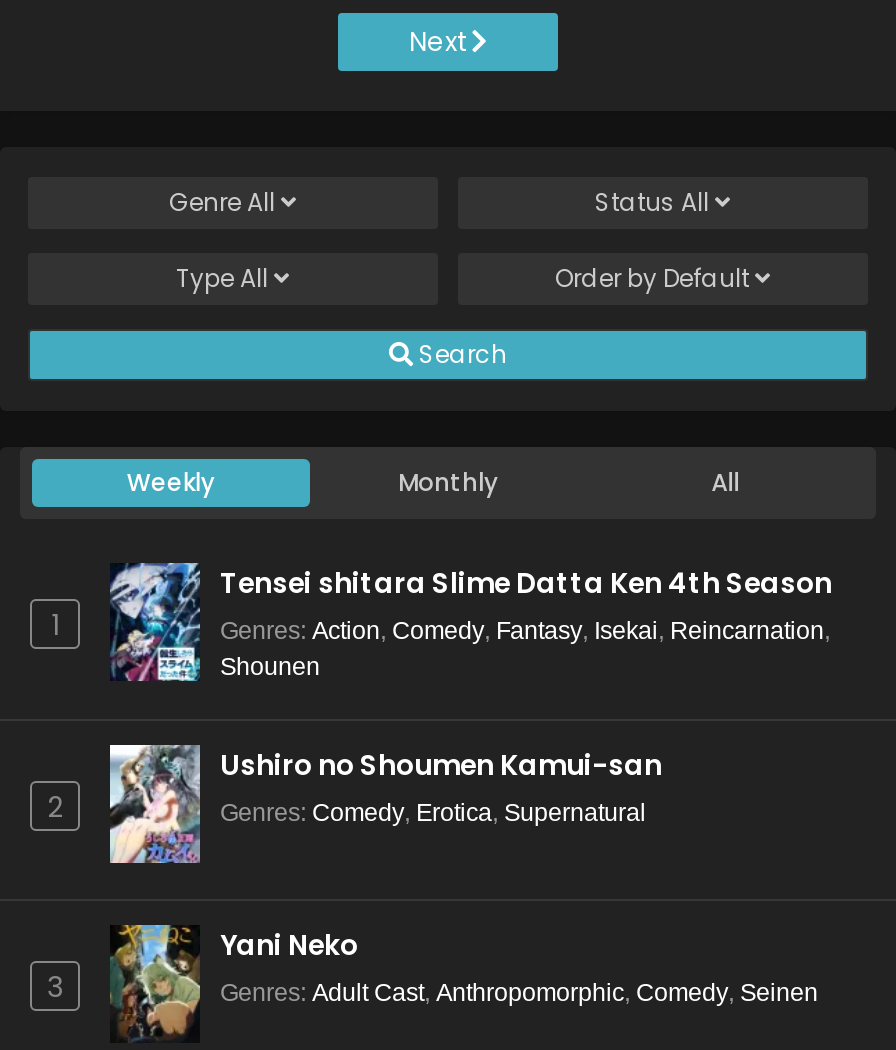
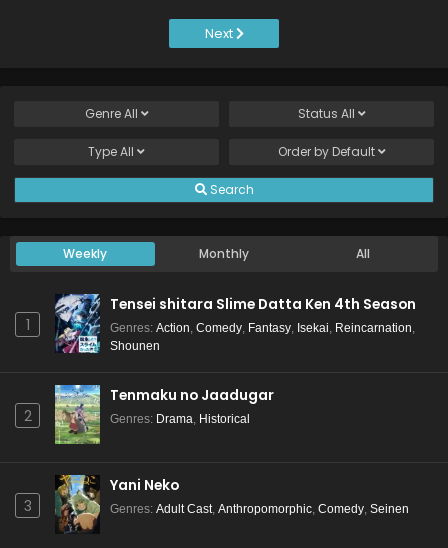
[108,743,662,865] [image] | Ushiro no Shoumen Kamui-san | Genres: Comedy, Erotica, Supernatural -> [54,384,274,445] [image] | Tenmaku no Jaadugar | Genres: Drama, Historical

